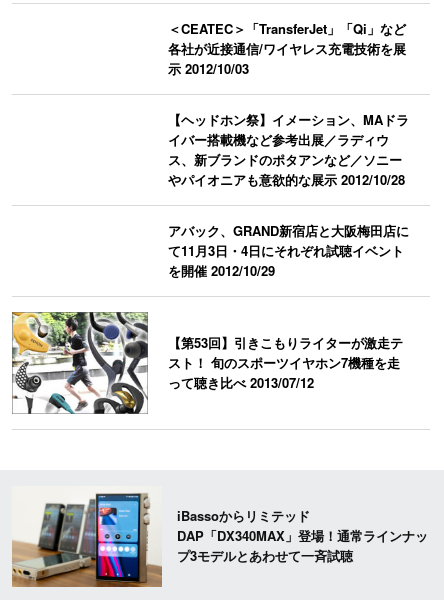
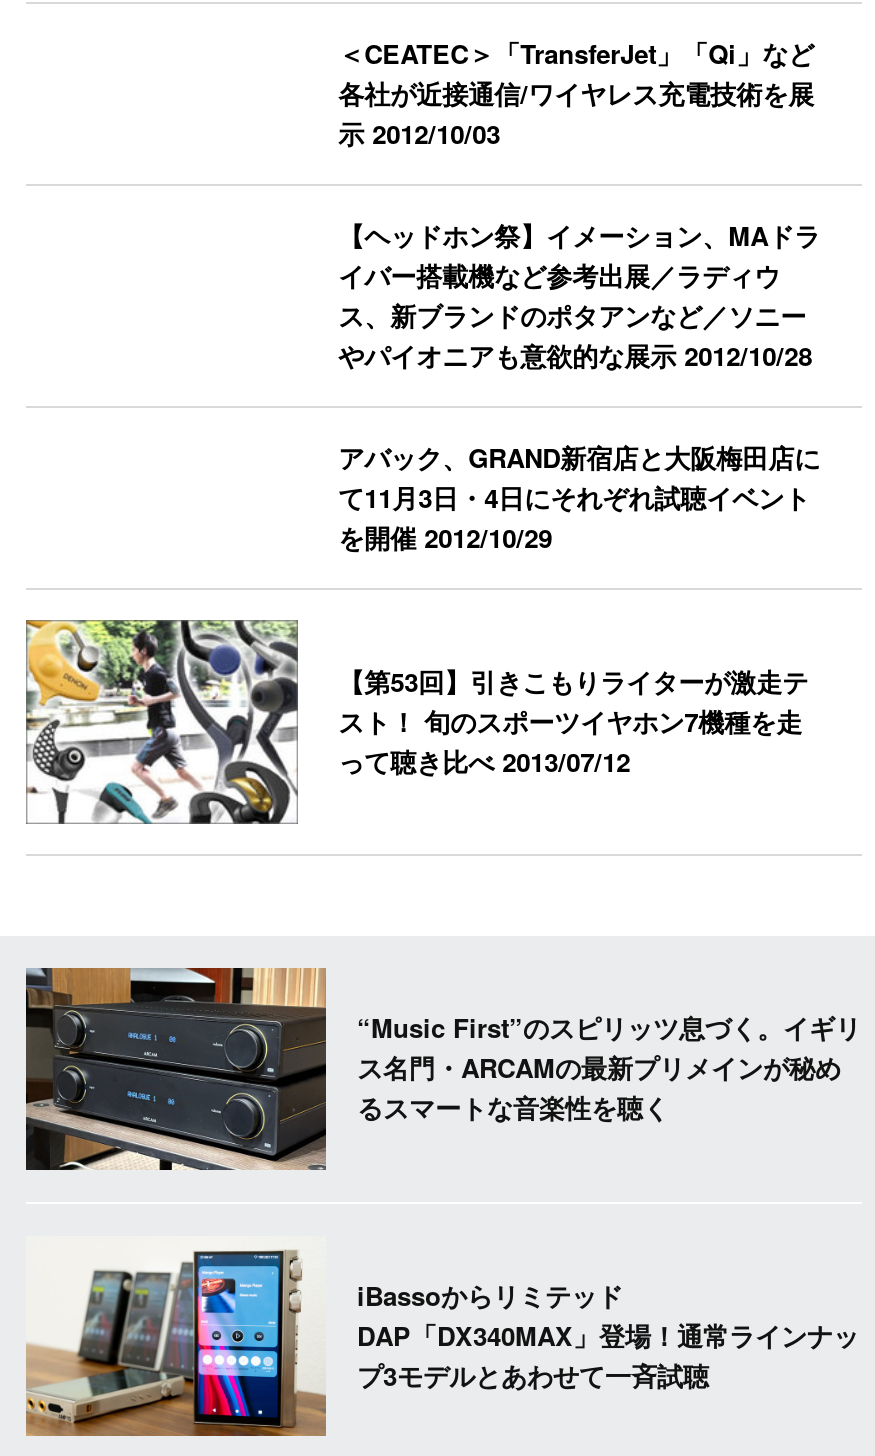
none -> [24,966,861,1172] [image] | “Music First”のスピリッツ息づく。イギリ | ス名門・ARCAMの最新プリメインが秘め | るスマートな音楽性を聴く

